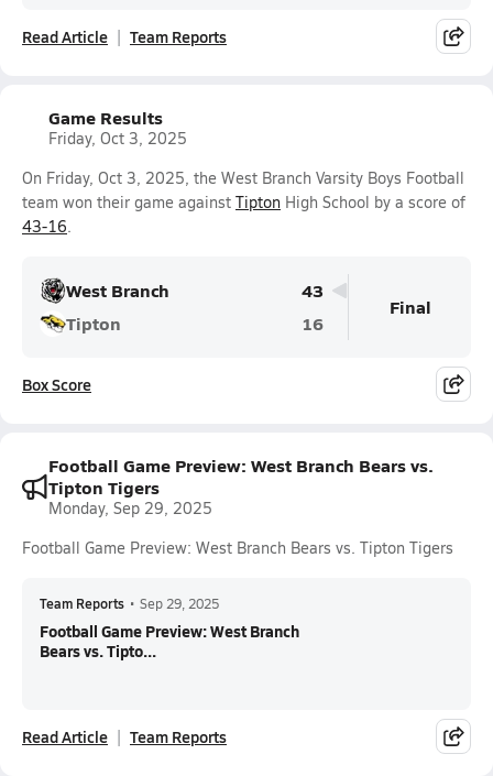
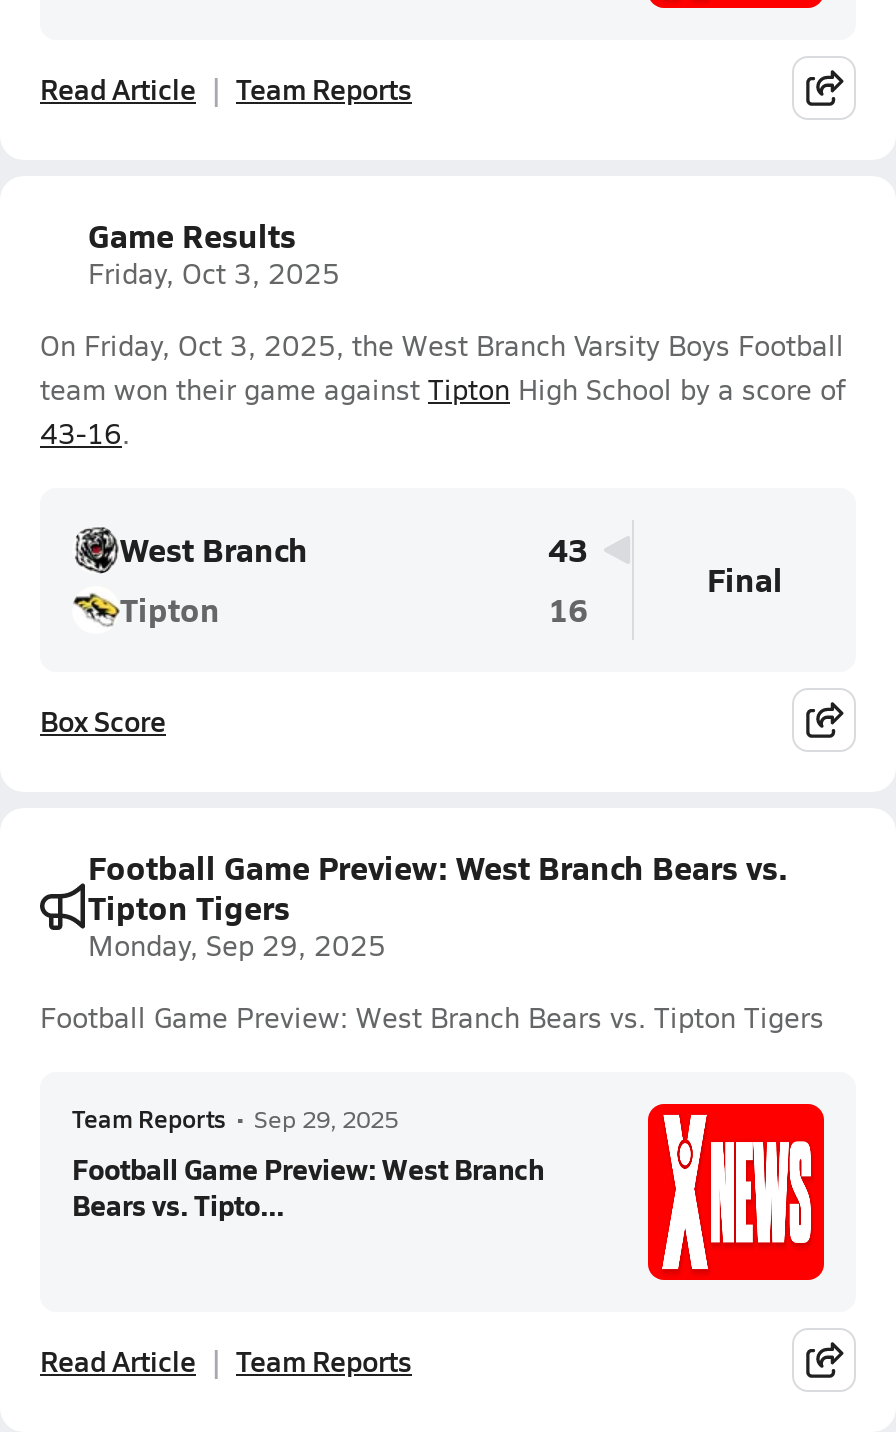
none -> [646,1102,826,1282] [image]

